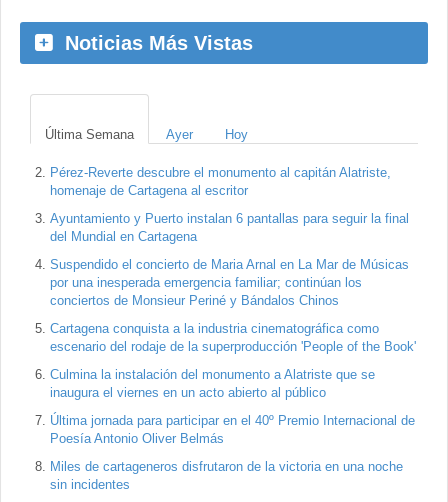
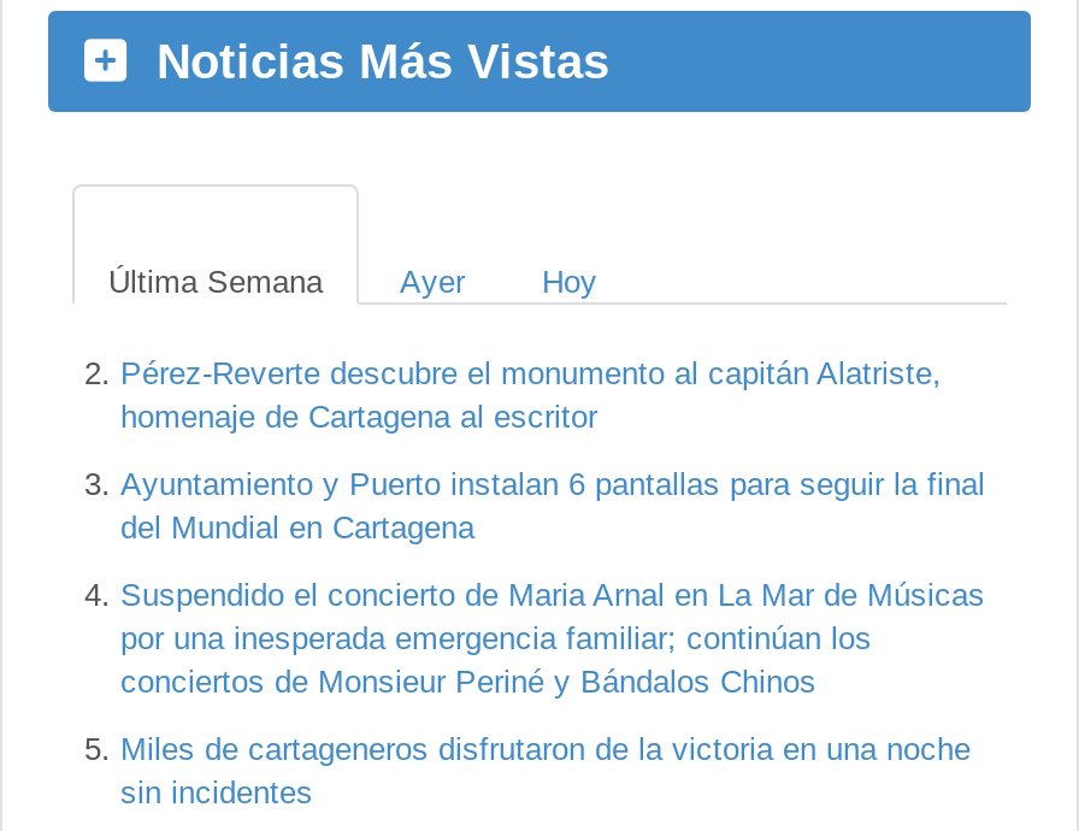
[50,321,416,446] Cartagena conquista a la industria cinematográfica como | escenario del rodaje de la superproducción 'People of the Book' | Culmina la instalación del monumento a Alatriste que se | inaugura el viernes en un acto abierto al público | Última jornada para participar en el 40º Premio Internacional de | Poesía Antonio Oliver Belmás -> none

